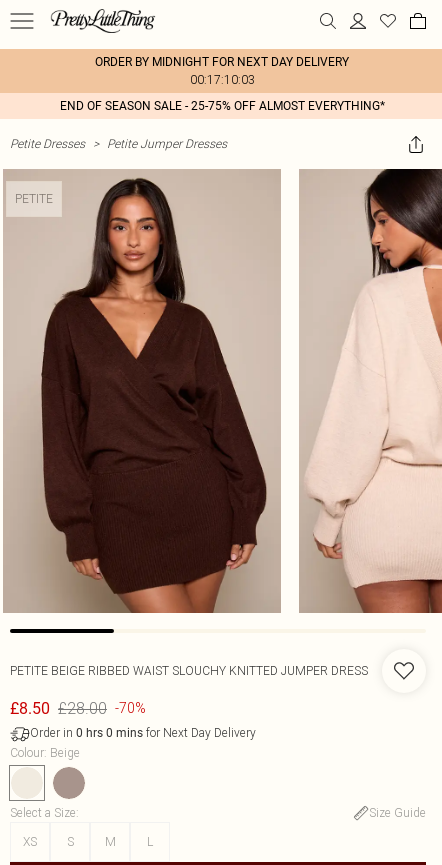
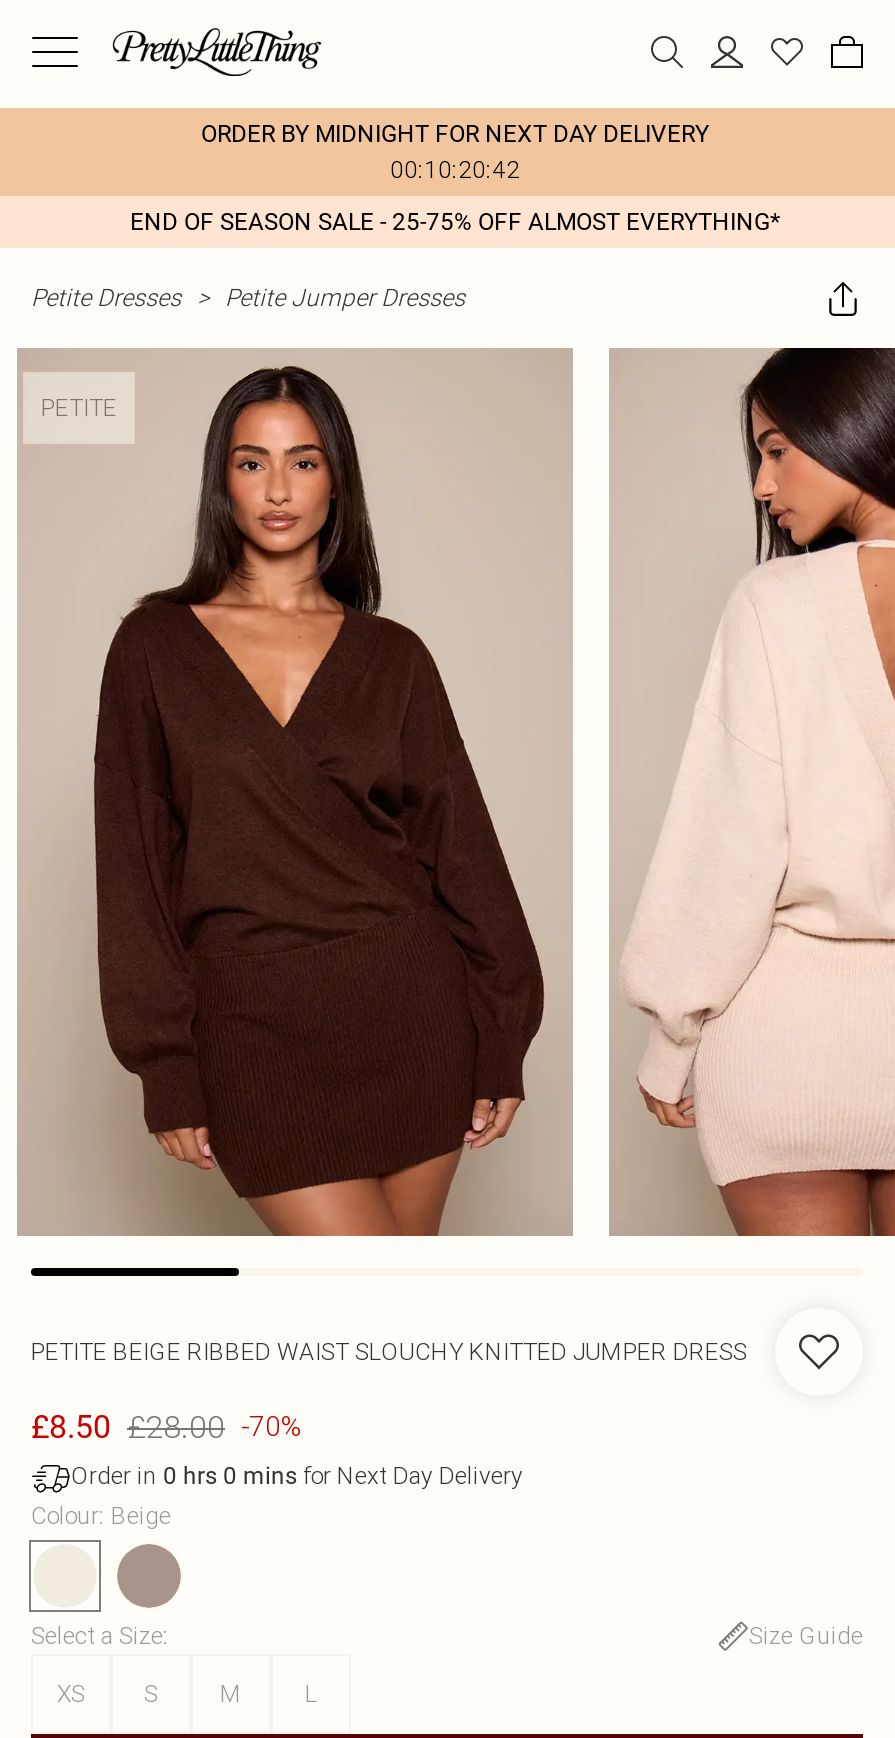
[189,72,254,87] 00:17:10:03 -> [390,154,520,184] 00:10:20:42

